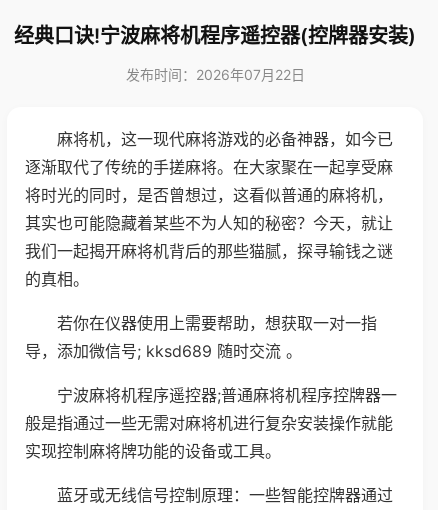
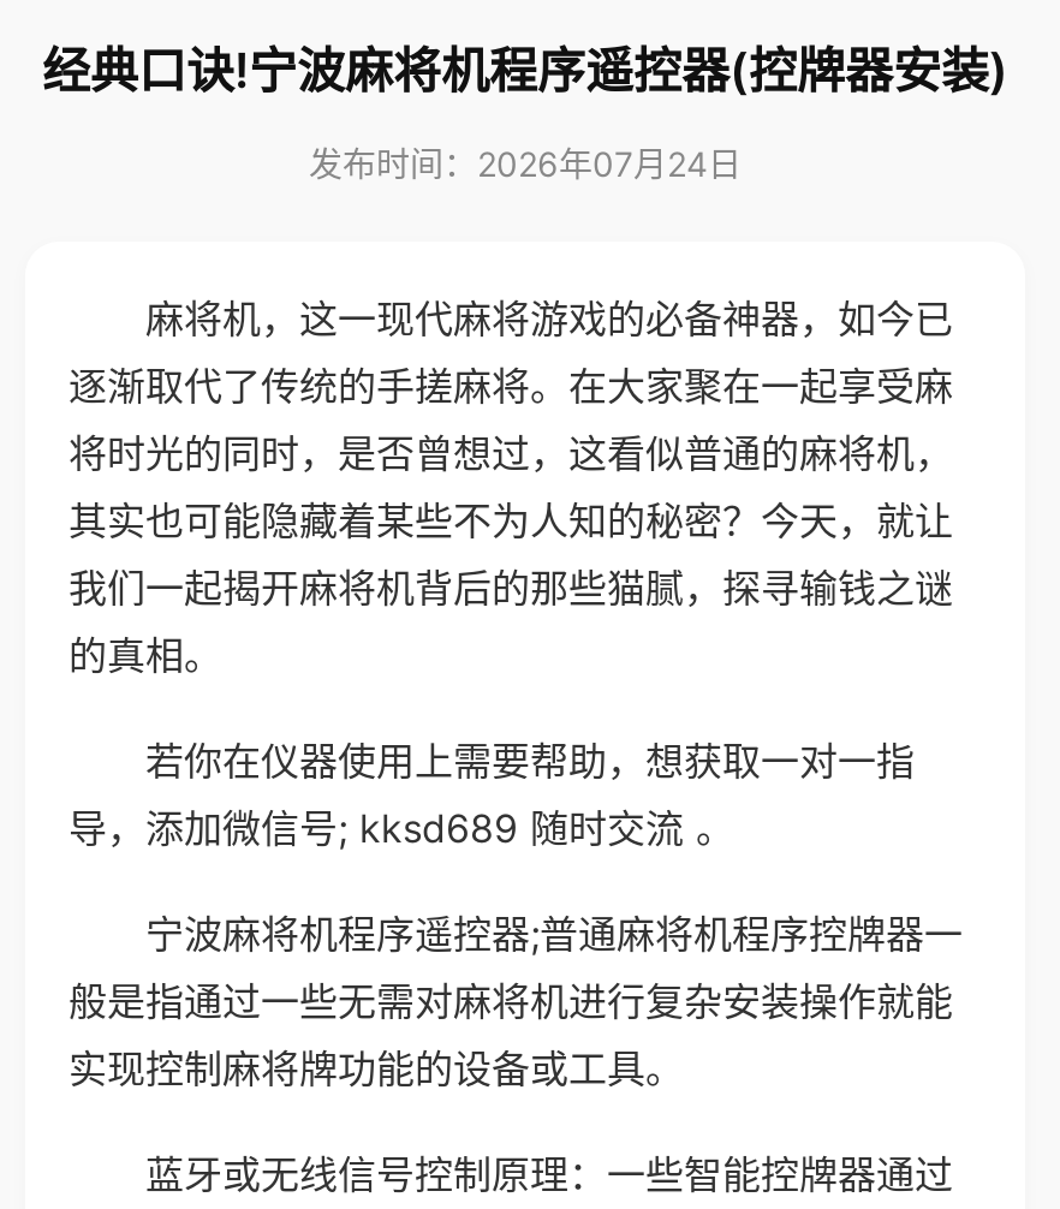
[125,66,304,83] 发布时间：2026年07月22日 -> [309,143,742,184] 发布时间：2026年07月24日

